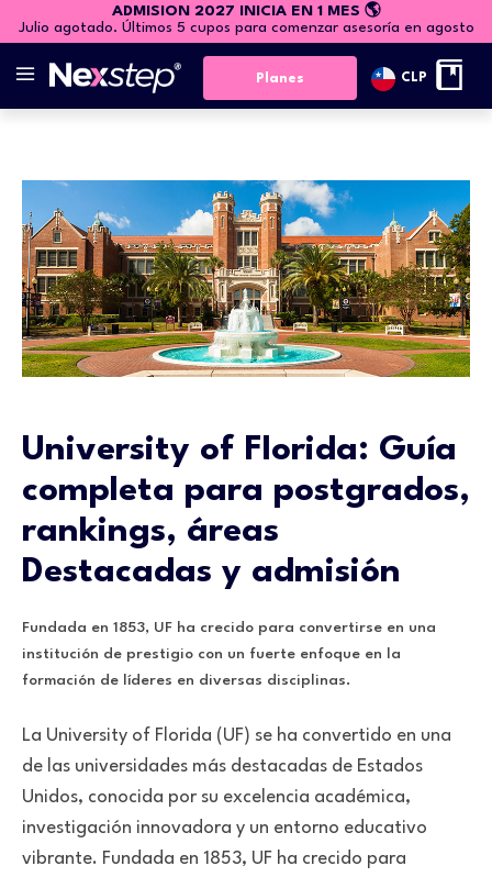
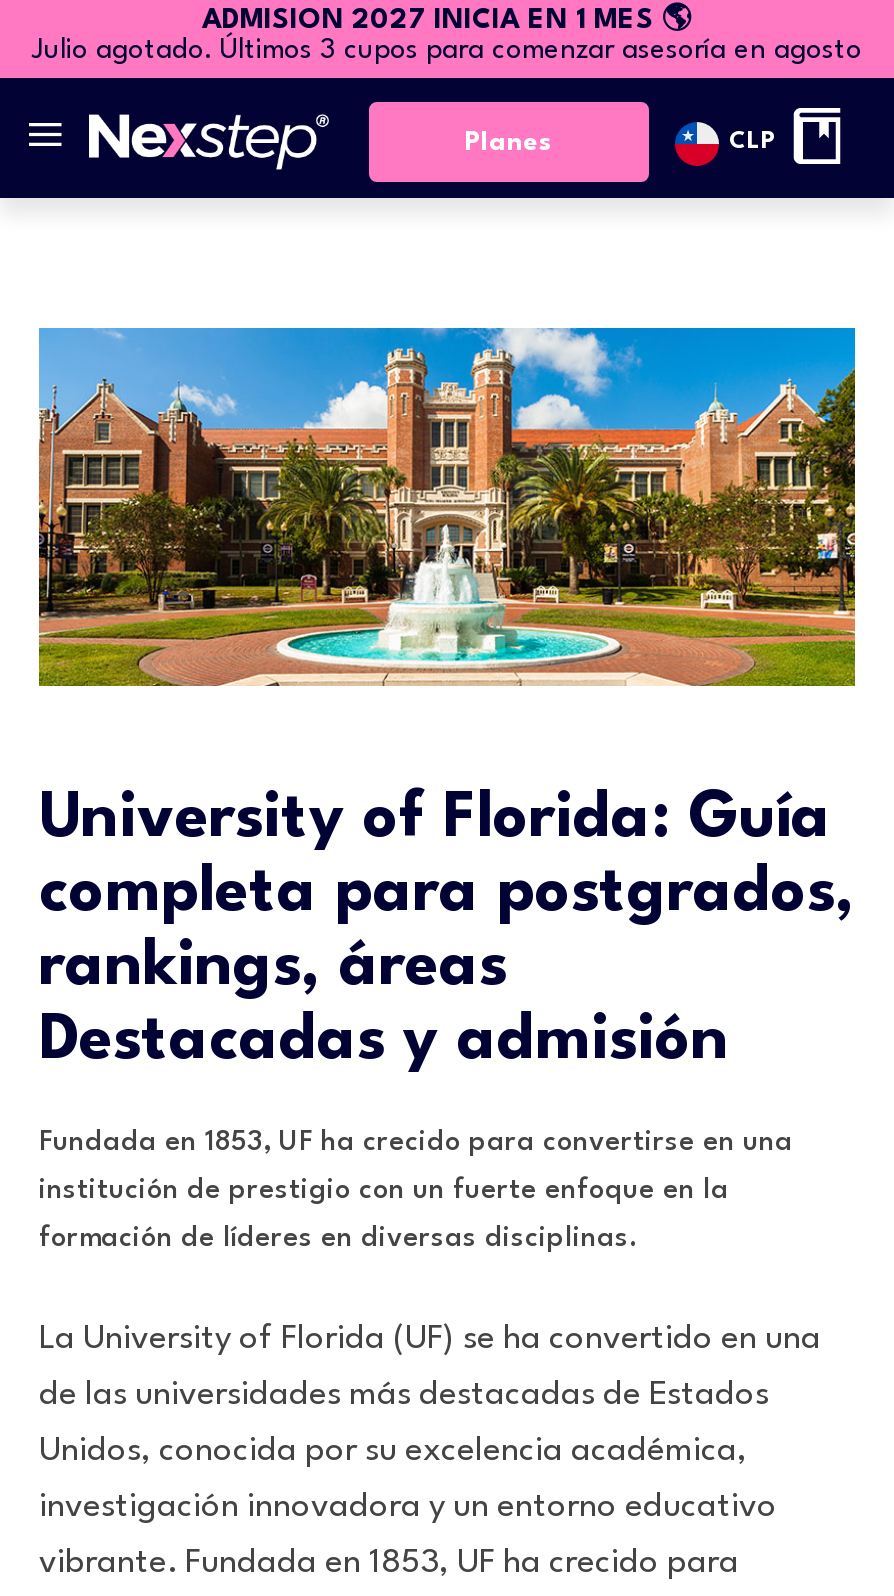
[18,20,474,35] Julio agotado. Últimos 5 cupos para comenzar asesoría en agosto -> [32,36,862,64] Julio agotado. Últimos 3 cupos para comenzar asesoría en agosto

